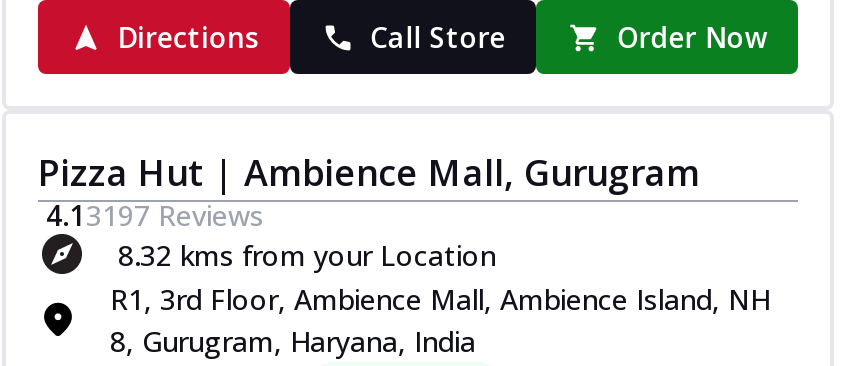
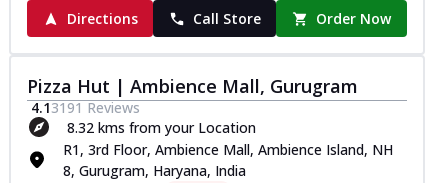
[46,196,264,234] 4.13197Reviews -> [31,98,140,117] 4.13191Reviews

